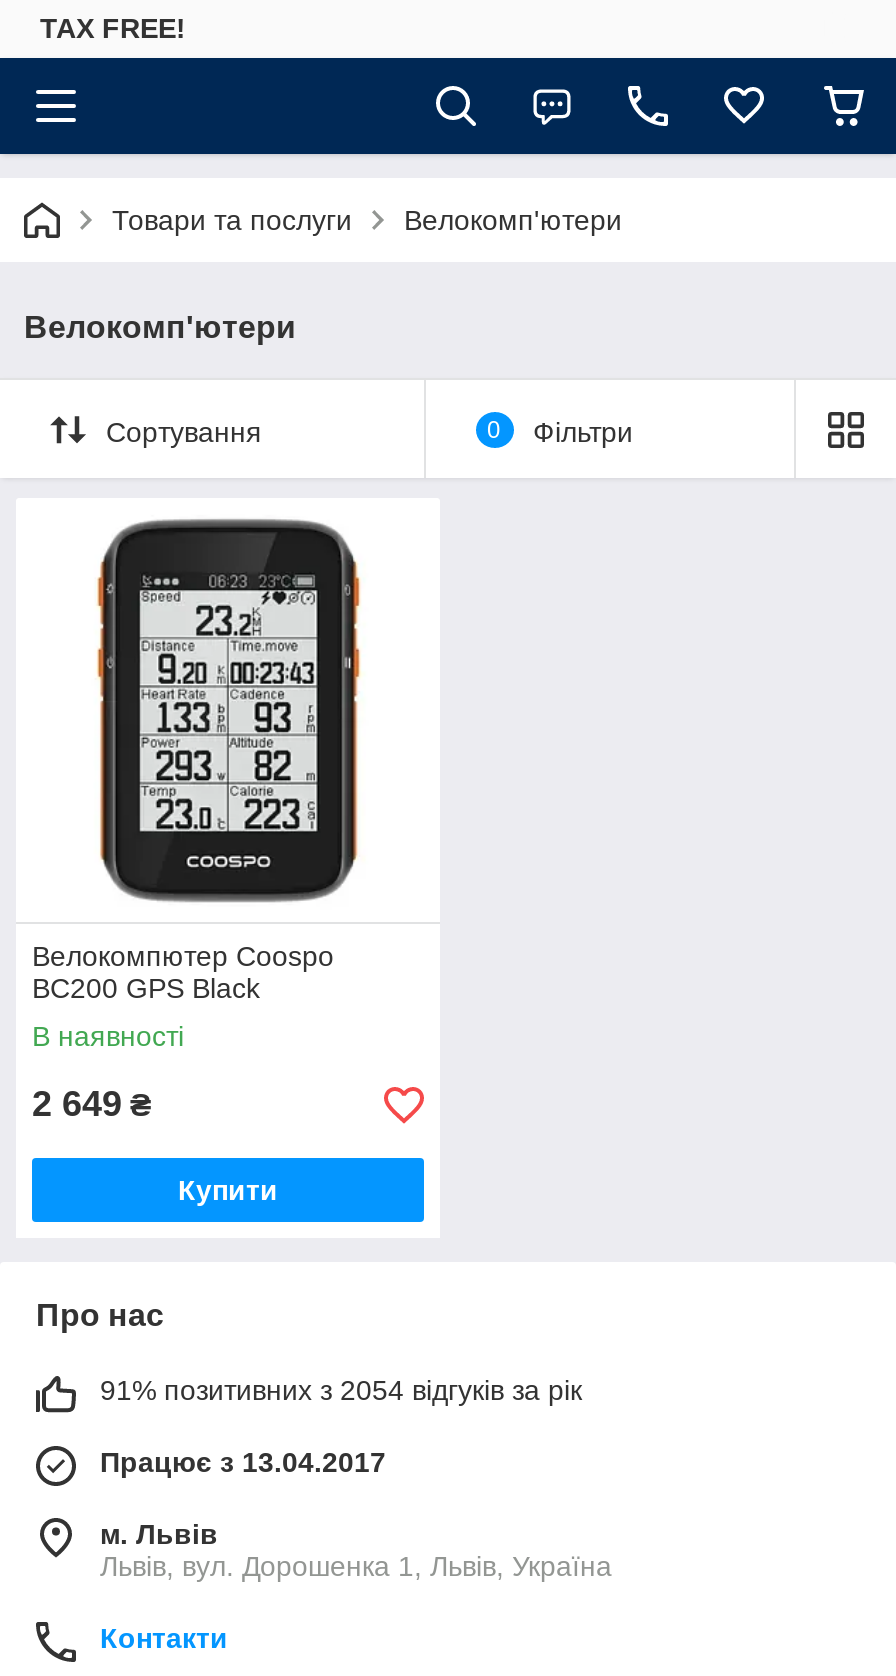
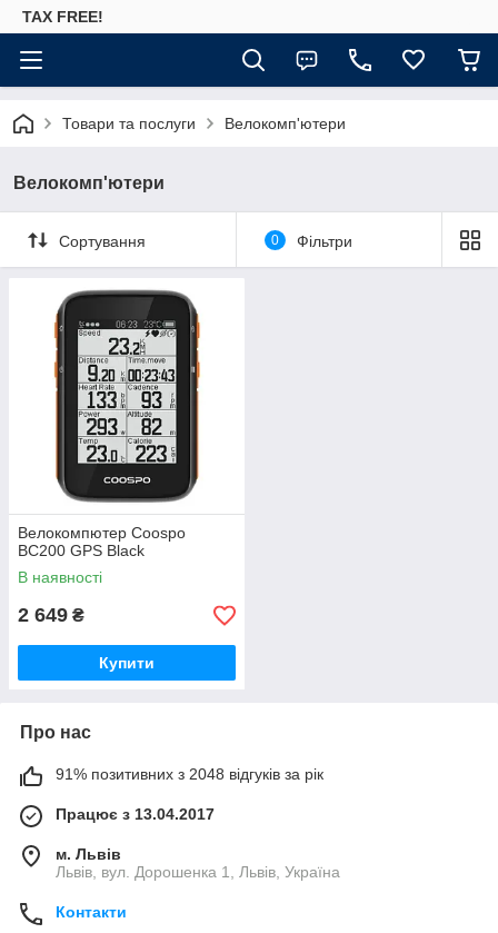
[100,1374,582,1406] 91% позитивних з 2054 відгуків за рік -> [56,765,323,783] 91% позитивних з 2048 відгуків за рік

